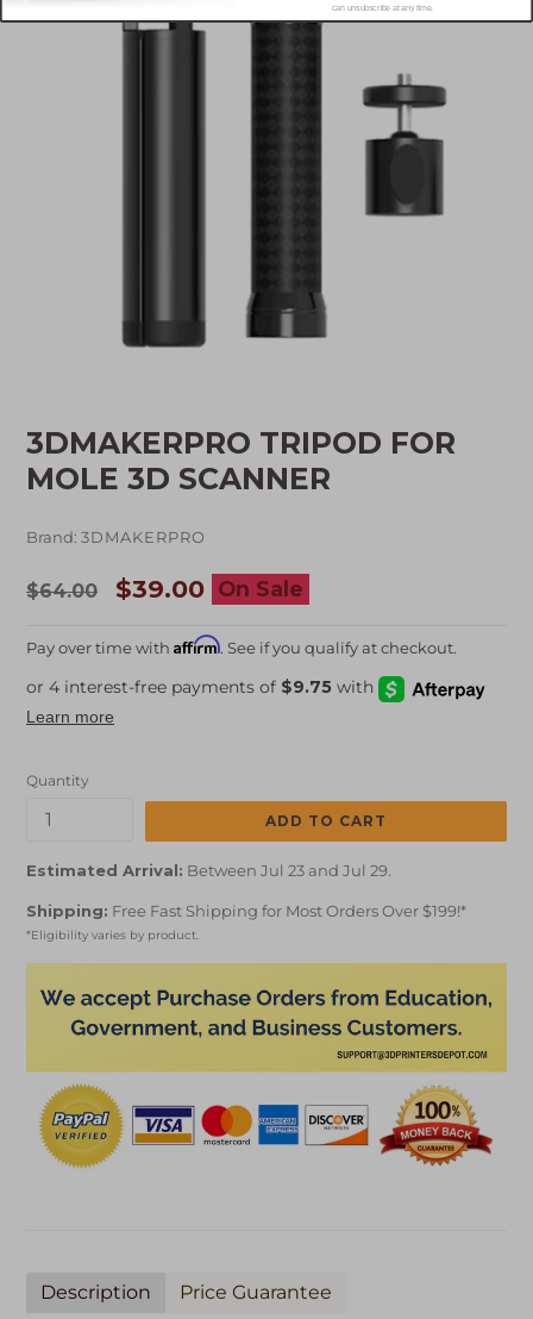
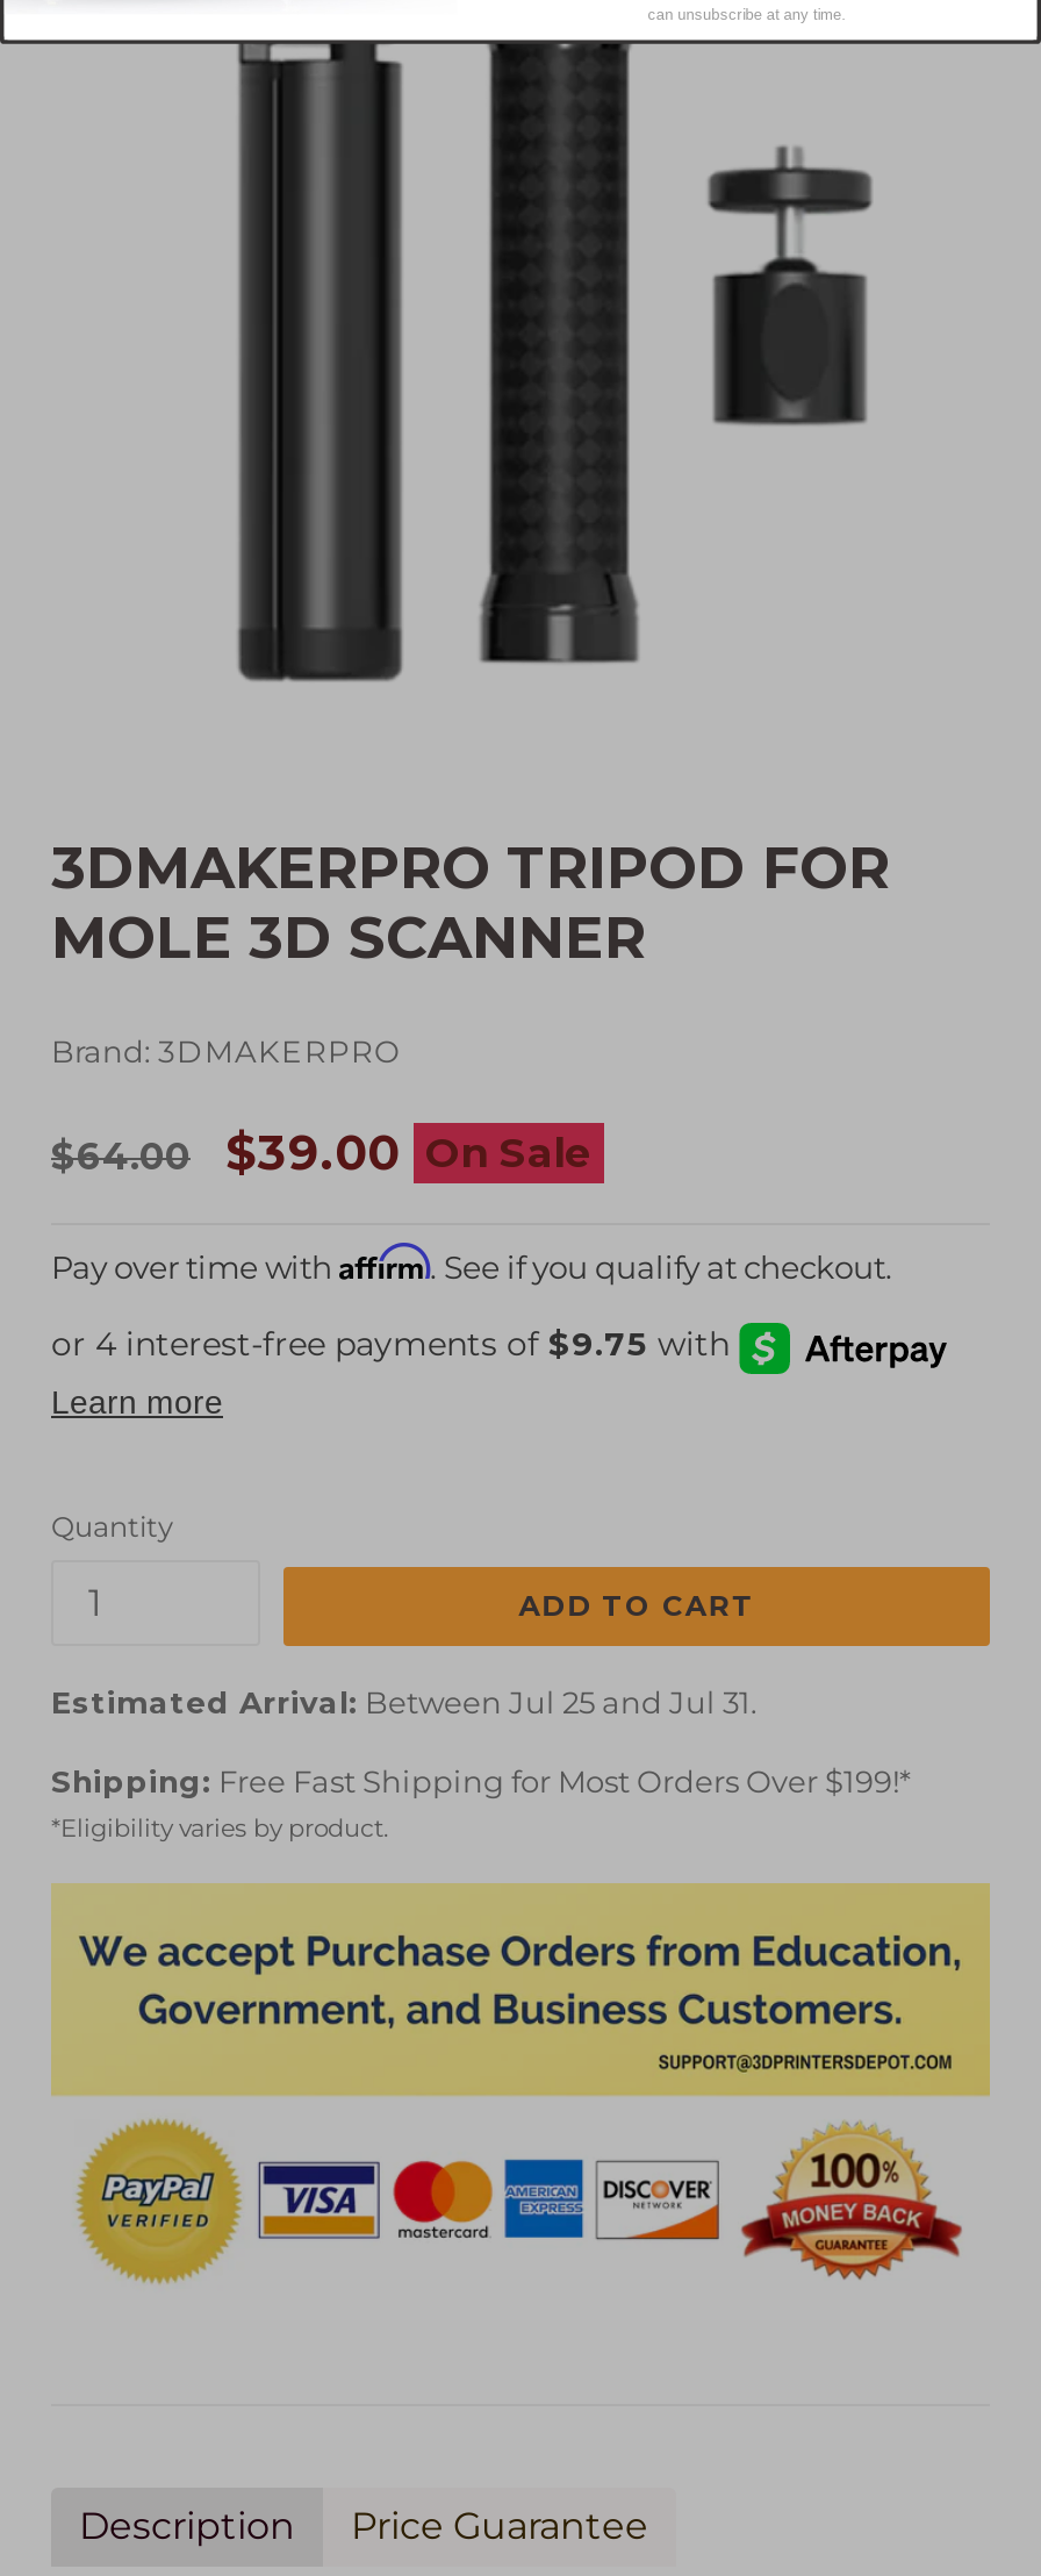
[26,861,391,880] Estimated Arrival: Between Jul 23 and Jul 29. -> [51,1684,758,1721] Estimated Arrival: Between Jul 25 and Jul 31.

